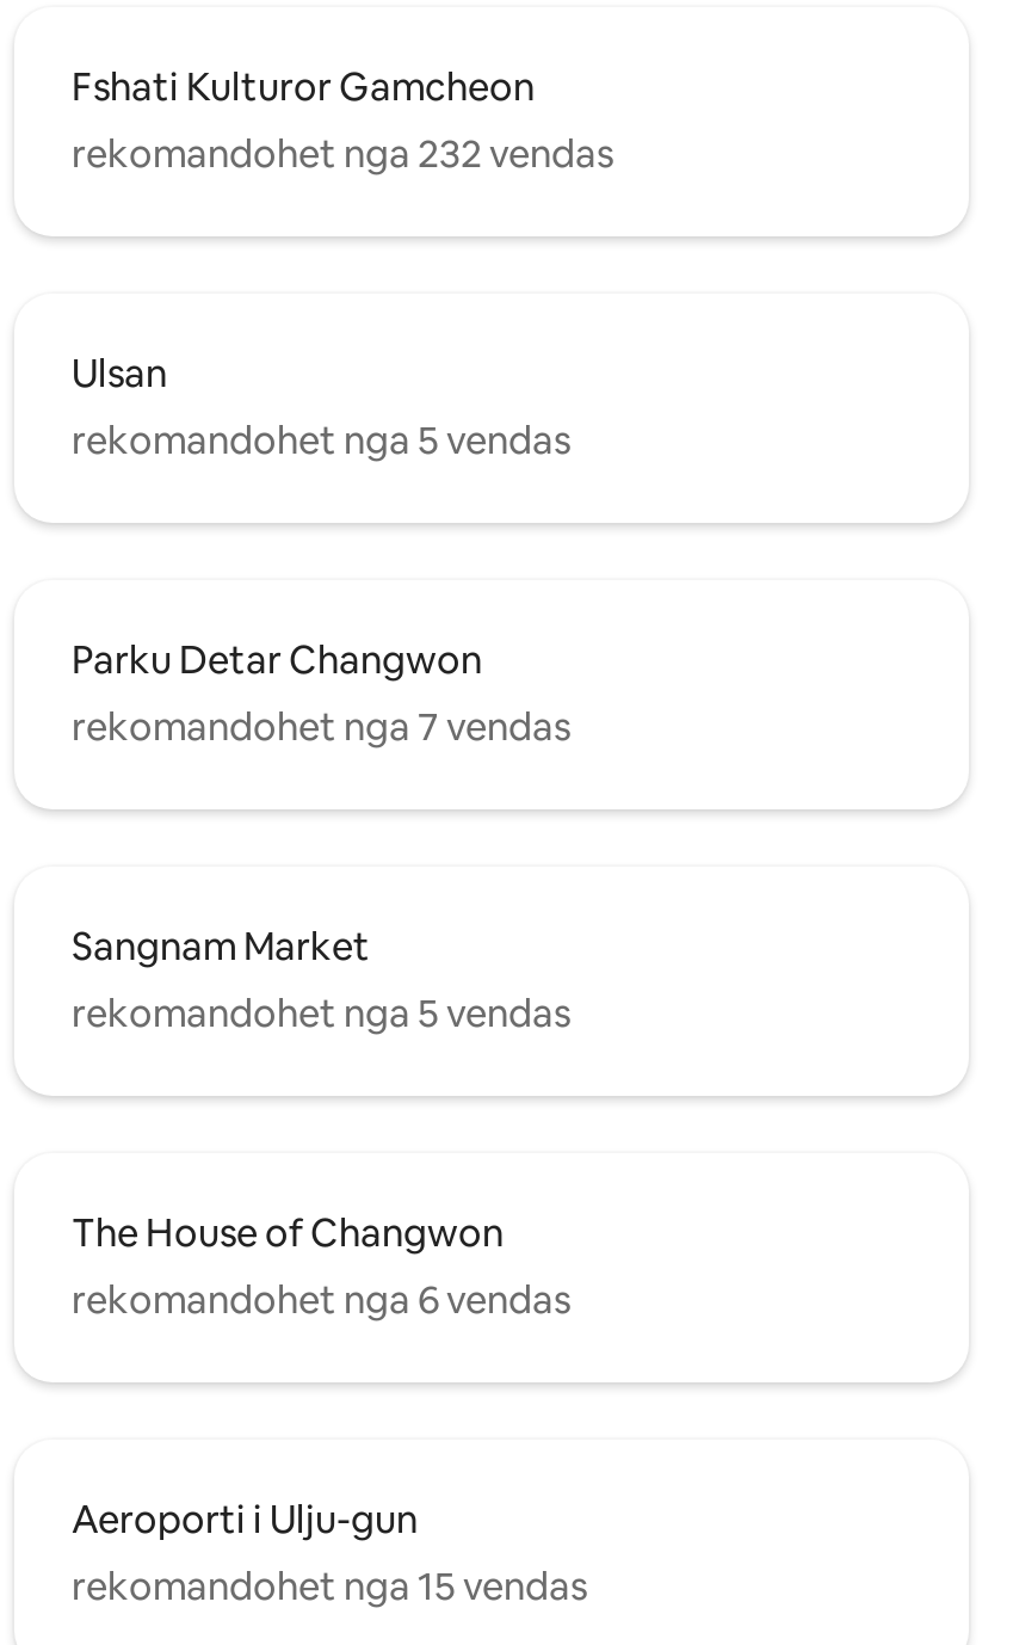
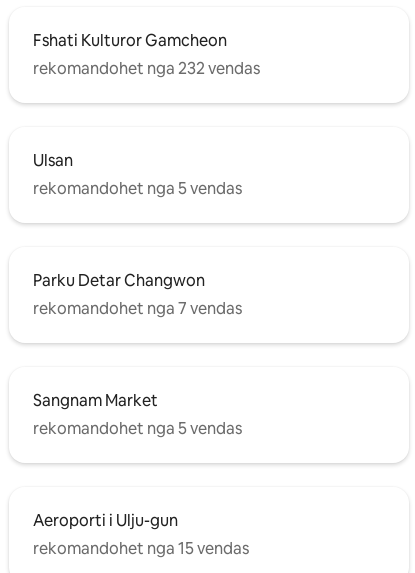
[72,1208,570,1325] The House of Changwon | rekomandohet nga 6 vendas -> none

